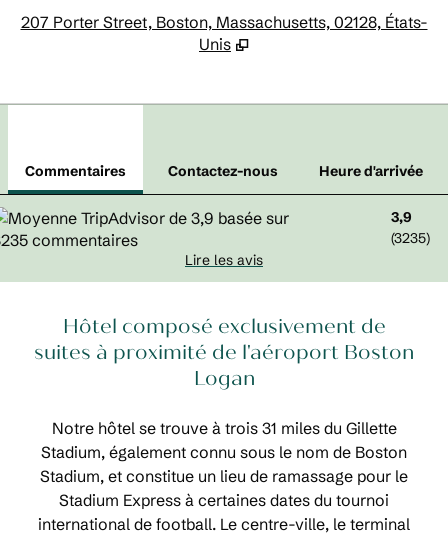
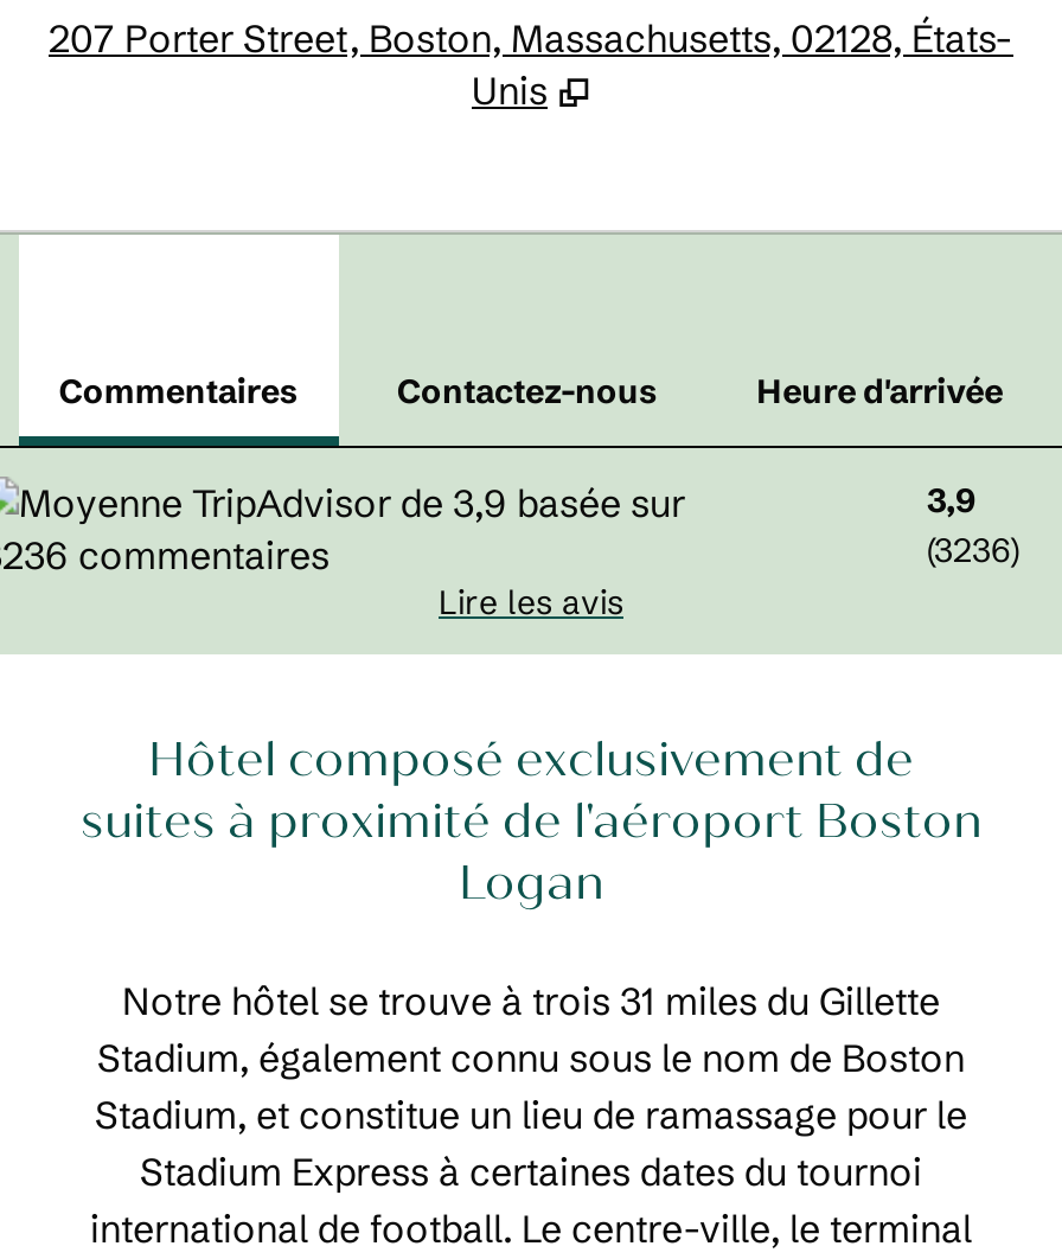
[391,229,430,247] (3235) -> [927,529,1019,571] (3236)

